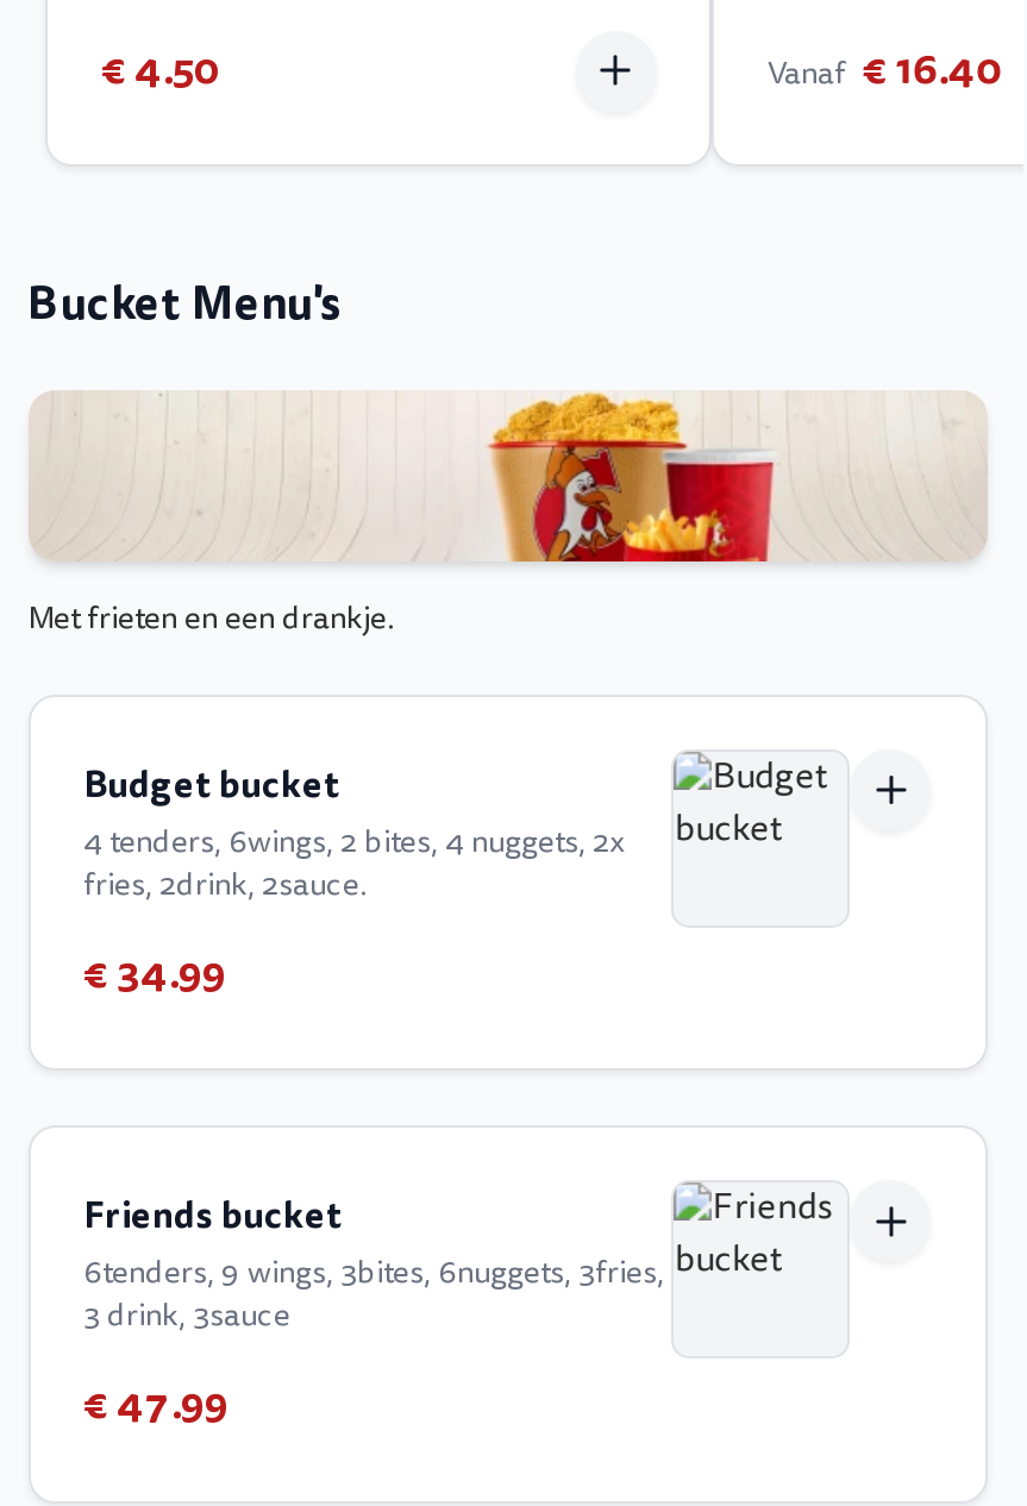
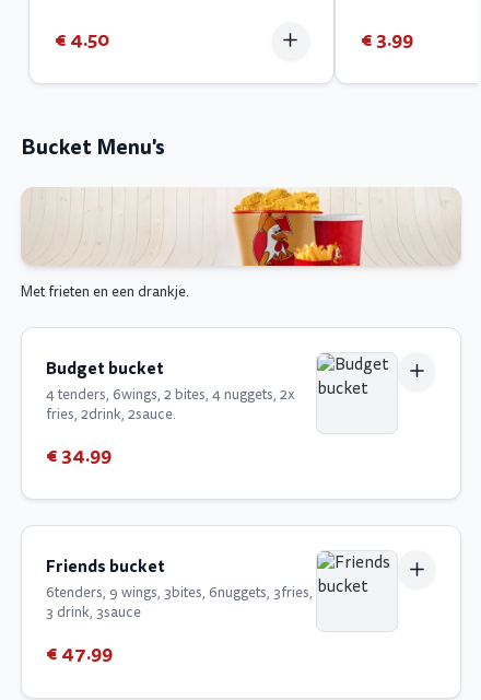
[768,39,1002,99] Vanaf € 16.40 -> [360,26,413,53] € 3.99

